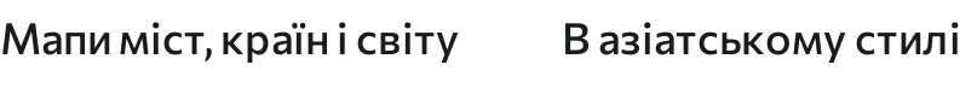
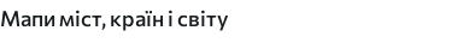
[562,10,961,63] В азіатському стилі -> none

